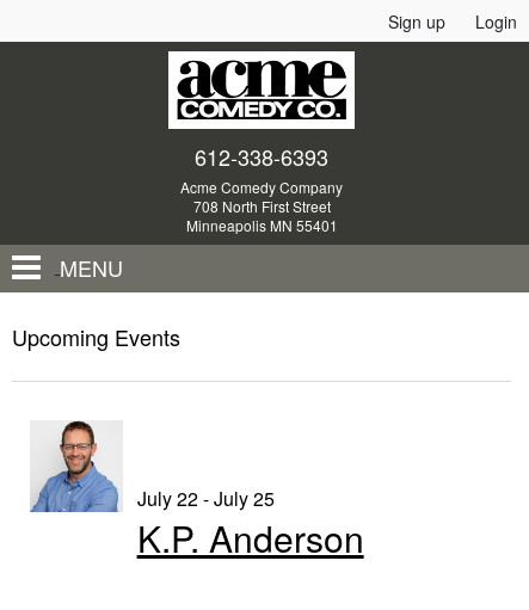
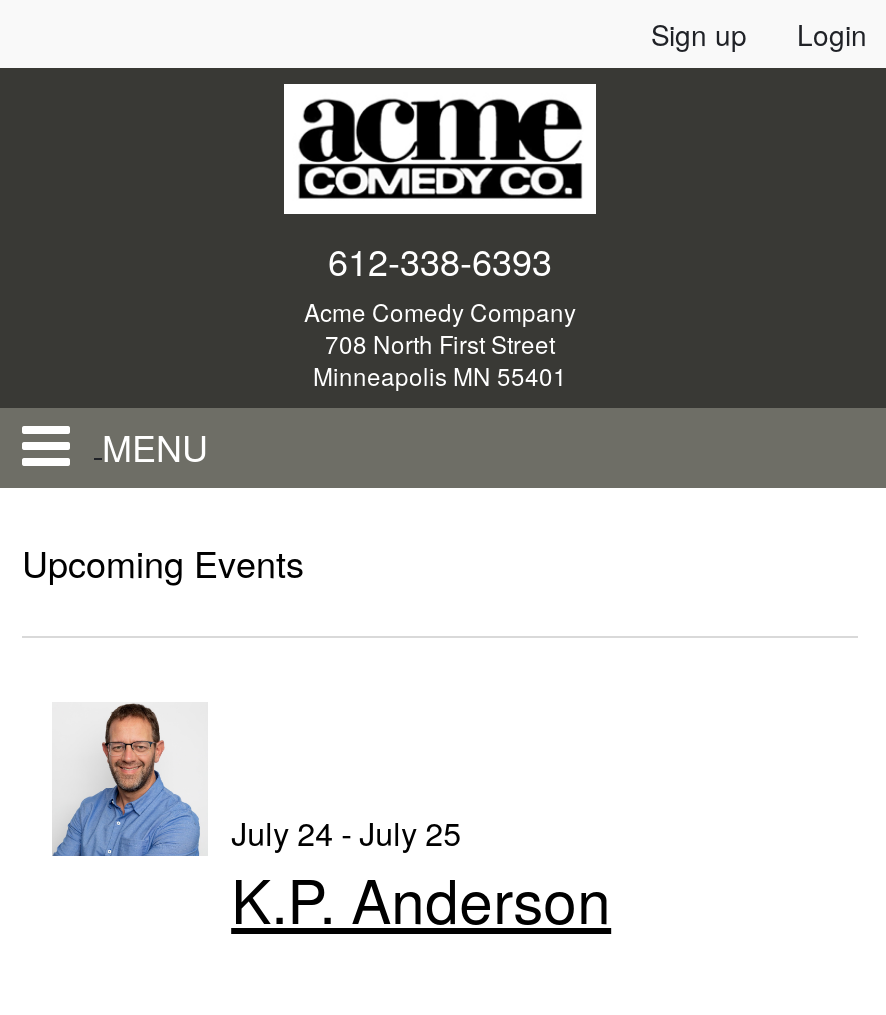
[137,484,274,512] July 22 - July 25 -> [231,810,461,856] July 24 - July 25

